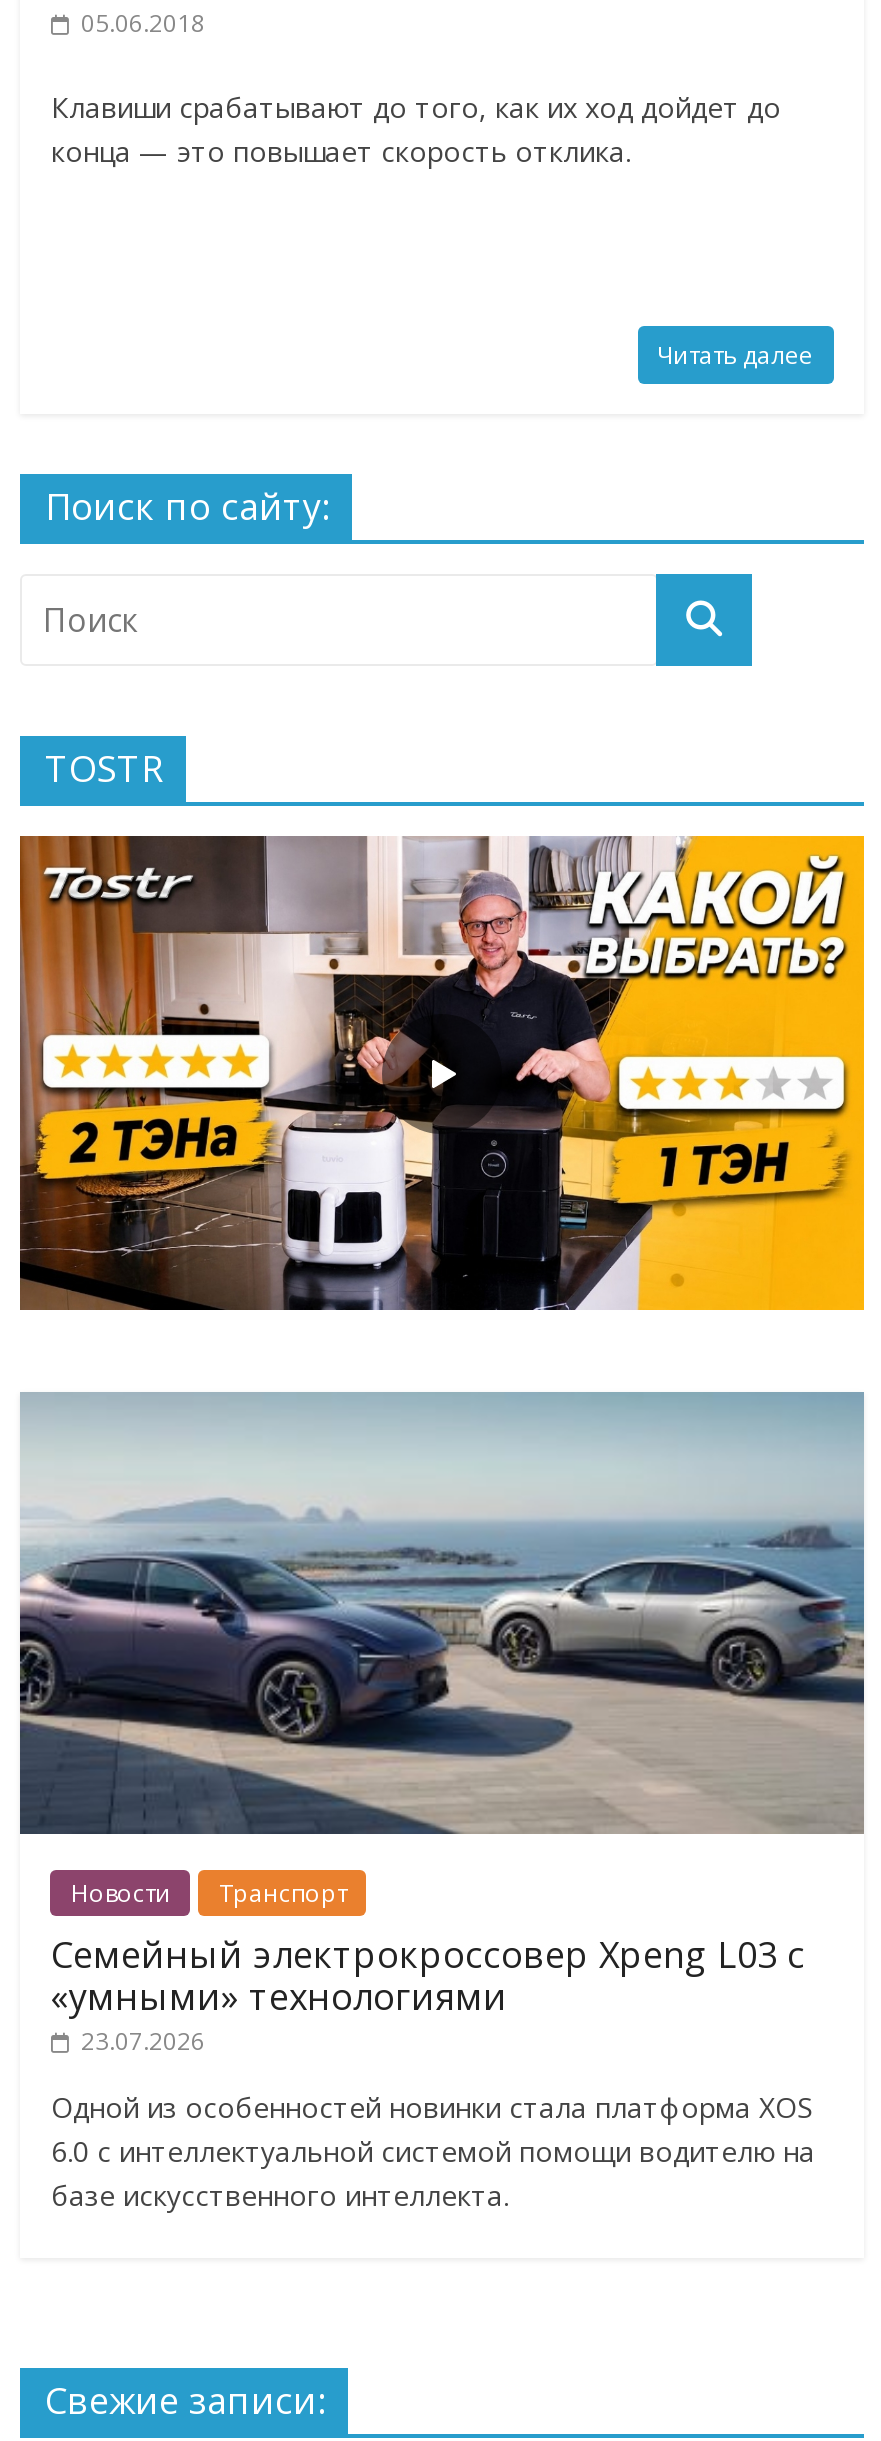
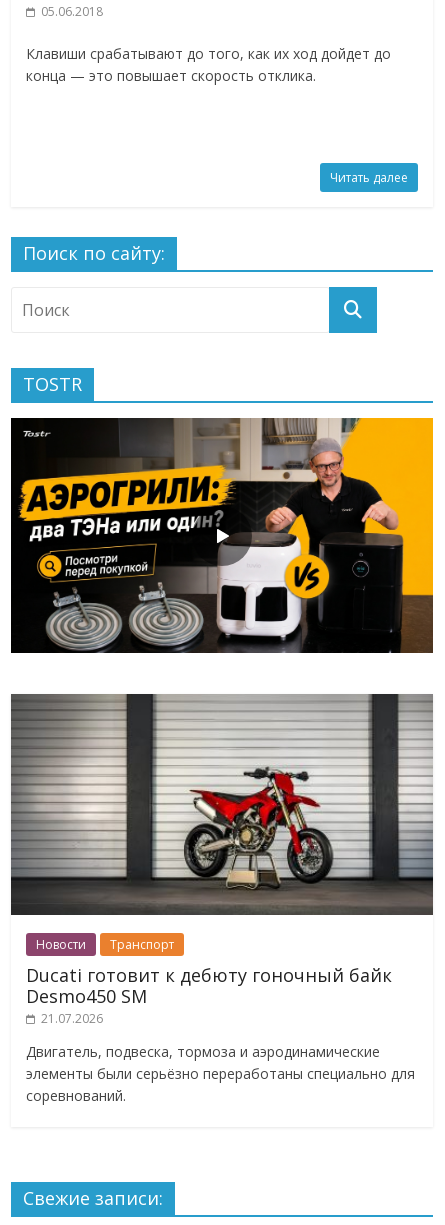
[18,834,866,1312] [image] -> [10,417,434,654] [image]
[20,1392,864,1834] [image] -> [11,694,433,915] [image]
[51,1930,805,2058] Семейный электрокроссовер Xpeng L03 с | «умными» технологиями | 23.07.2026 -> [26,963,392,1027] Ducati готовит к дебюту гоночный байк | Desmo450 SM | 21.07.2026
[51,2088,815,2214] Одной из особенностей новинки стала платформа XOS | 6.0 с интеллектуальной системой помощи водителю на | базе искусственного интеллекта. -> [26,1042,415,1105] Двигатель, подвеска, тормоза и аэродинамические | элементы были серьёзно переработаны специально для | соревнований.

